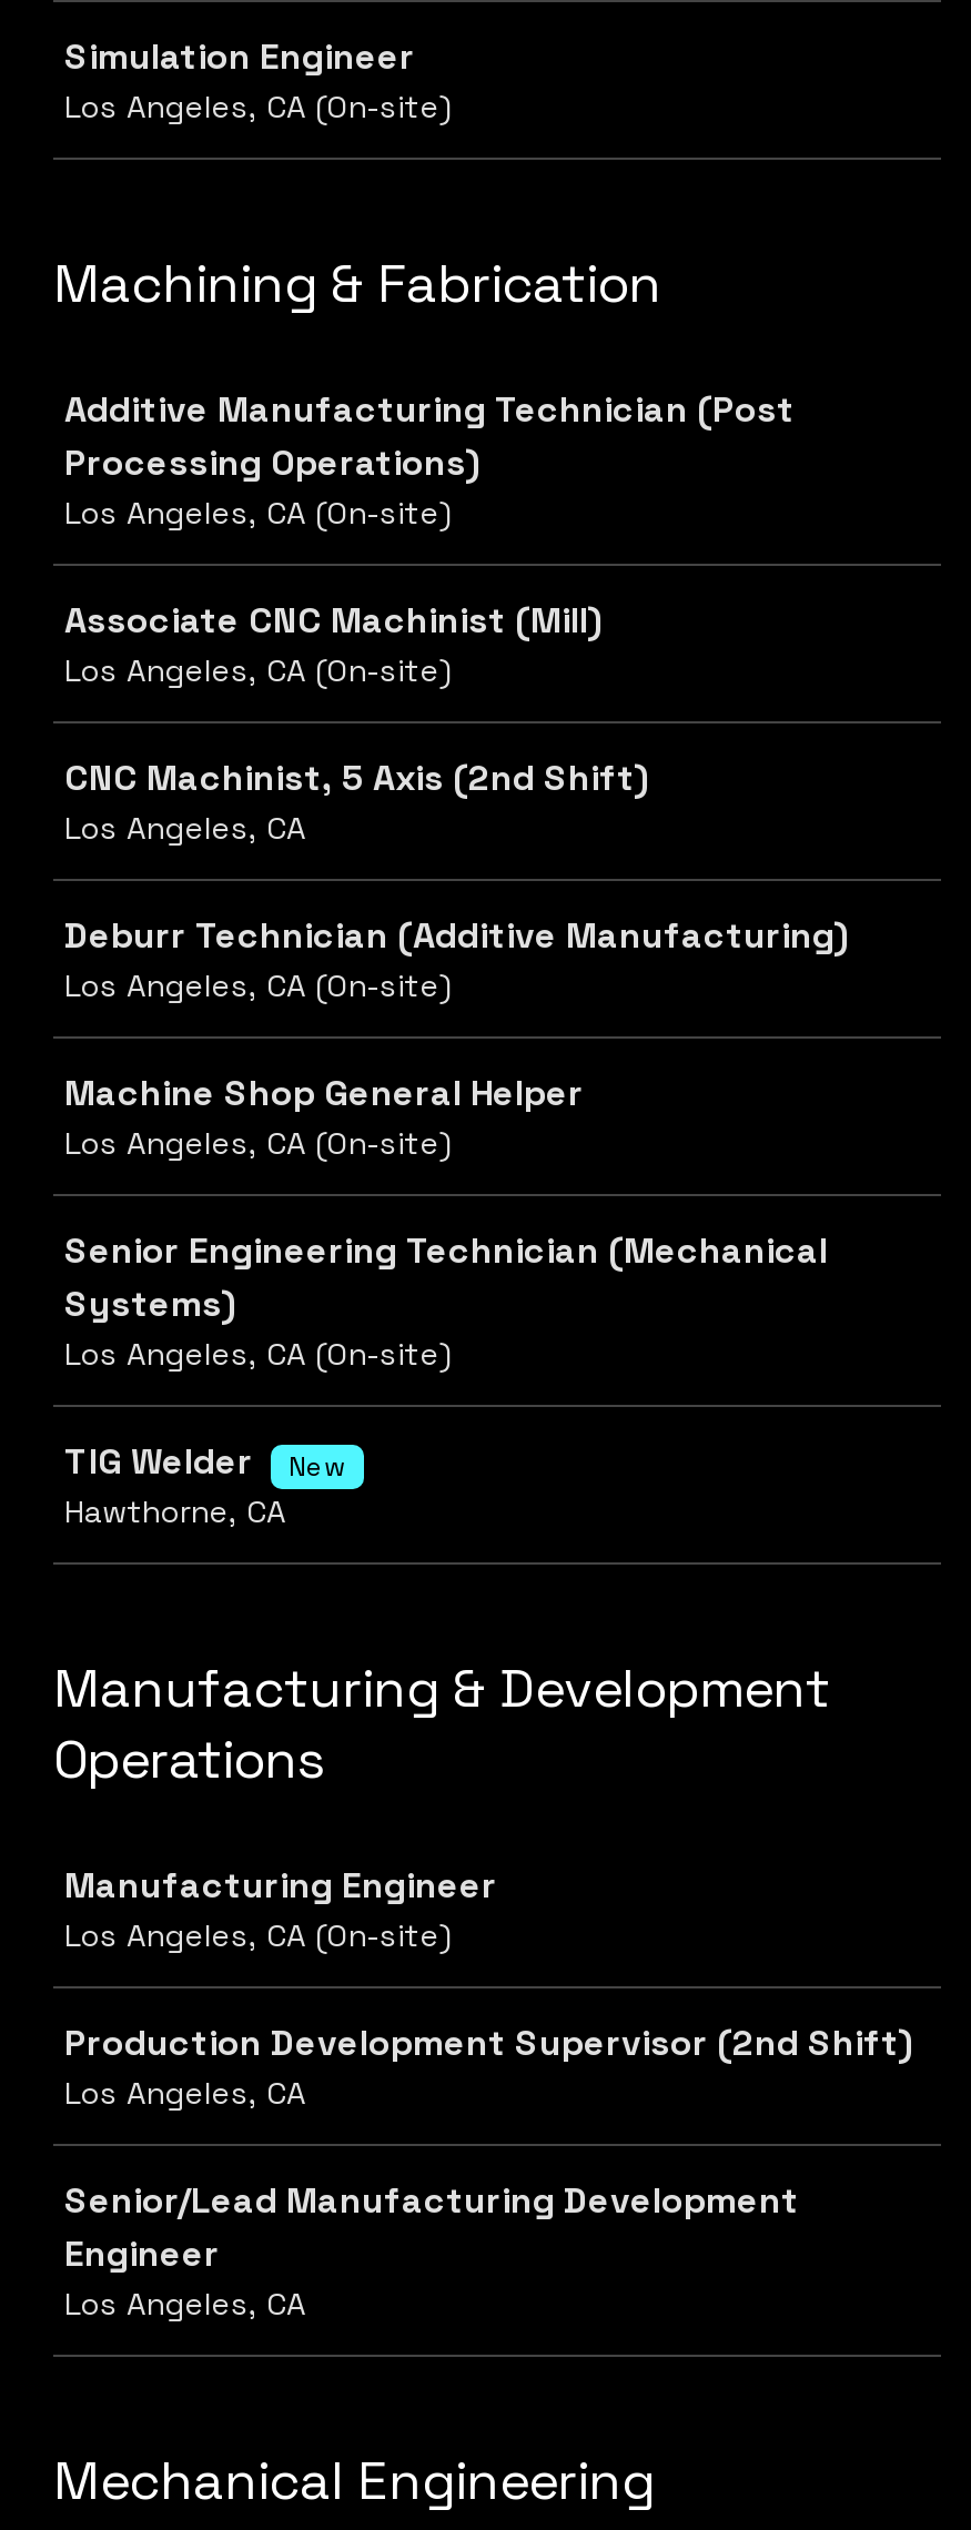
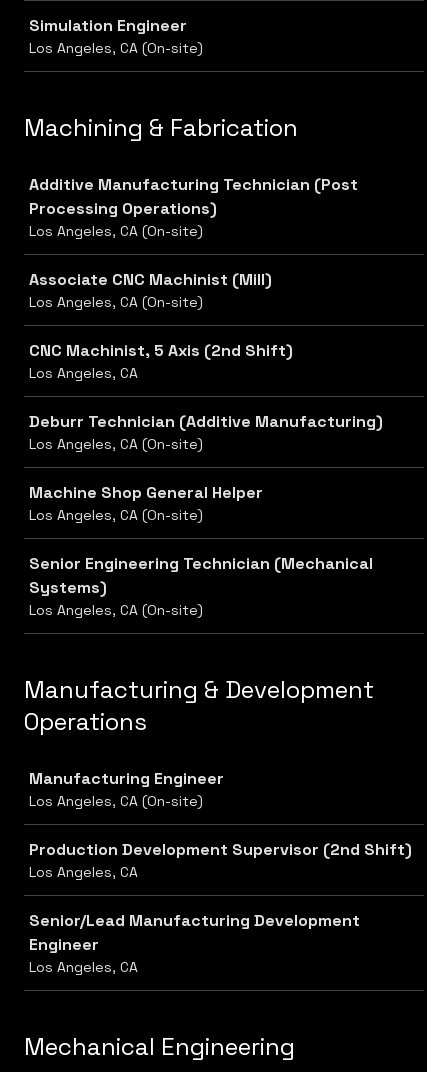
[64,1438,346,1531] TIG Welder | New | Hawthorne, CA -> none

